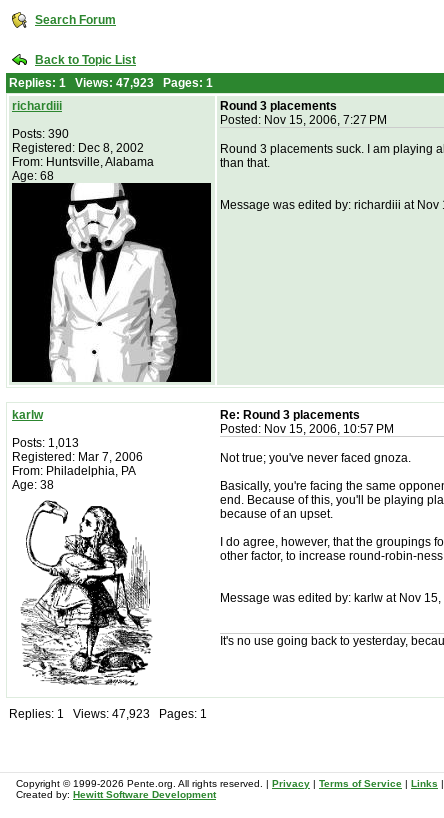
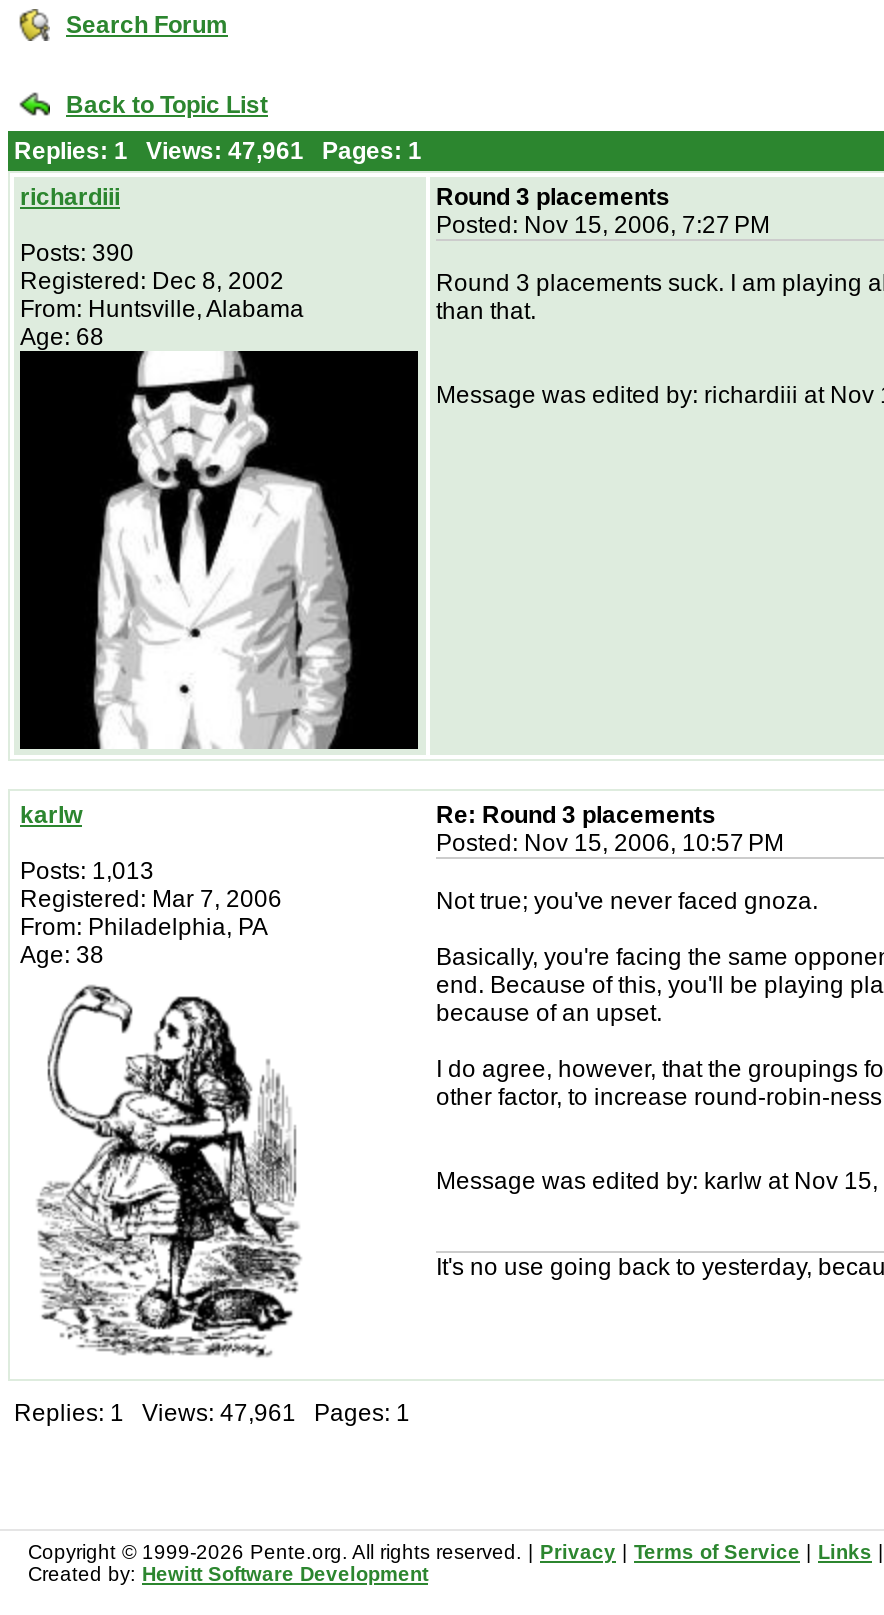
[9,76,219,90] Replies: 1 Views: 47,923 Pages: 1 -> [14,137,434,165] Replies: 1 Views: 47,961 Pages: 1
[9,707,213,721] Replies: 1 Views: 47,923 Pages: 1 -> [14,1399,422,1427] Replies: 1 Views: 47,961 Pages: 1

